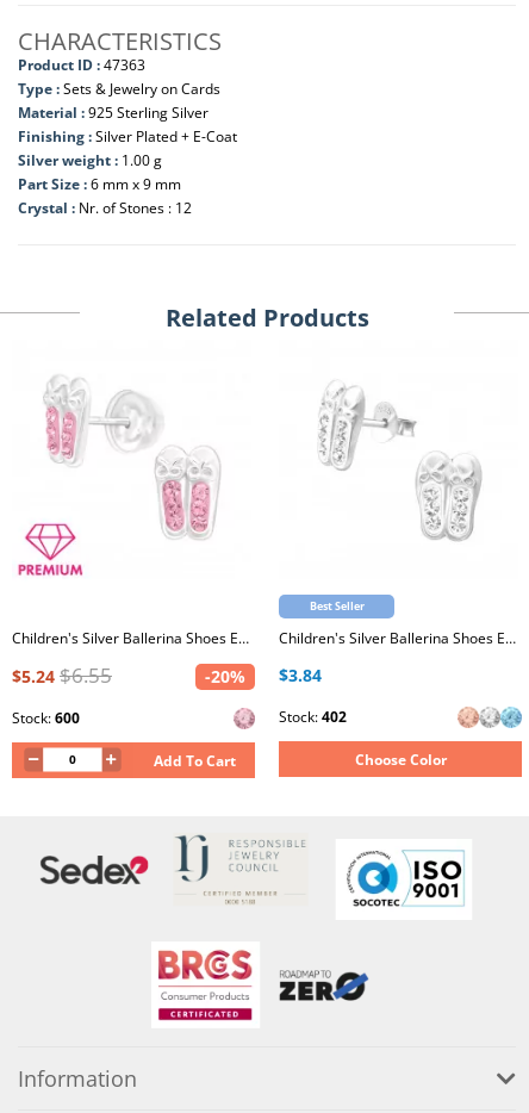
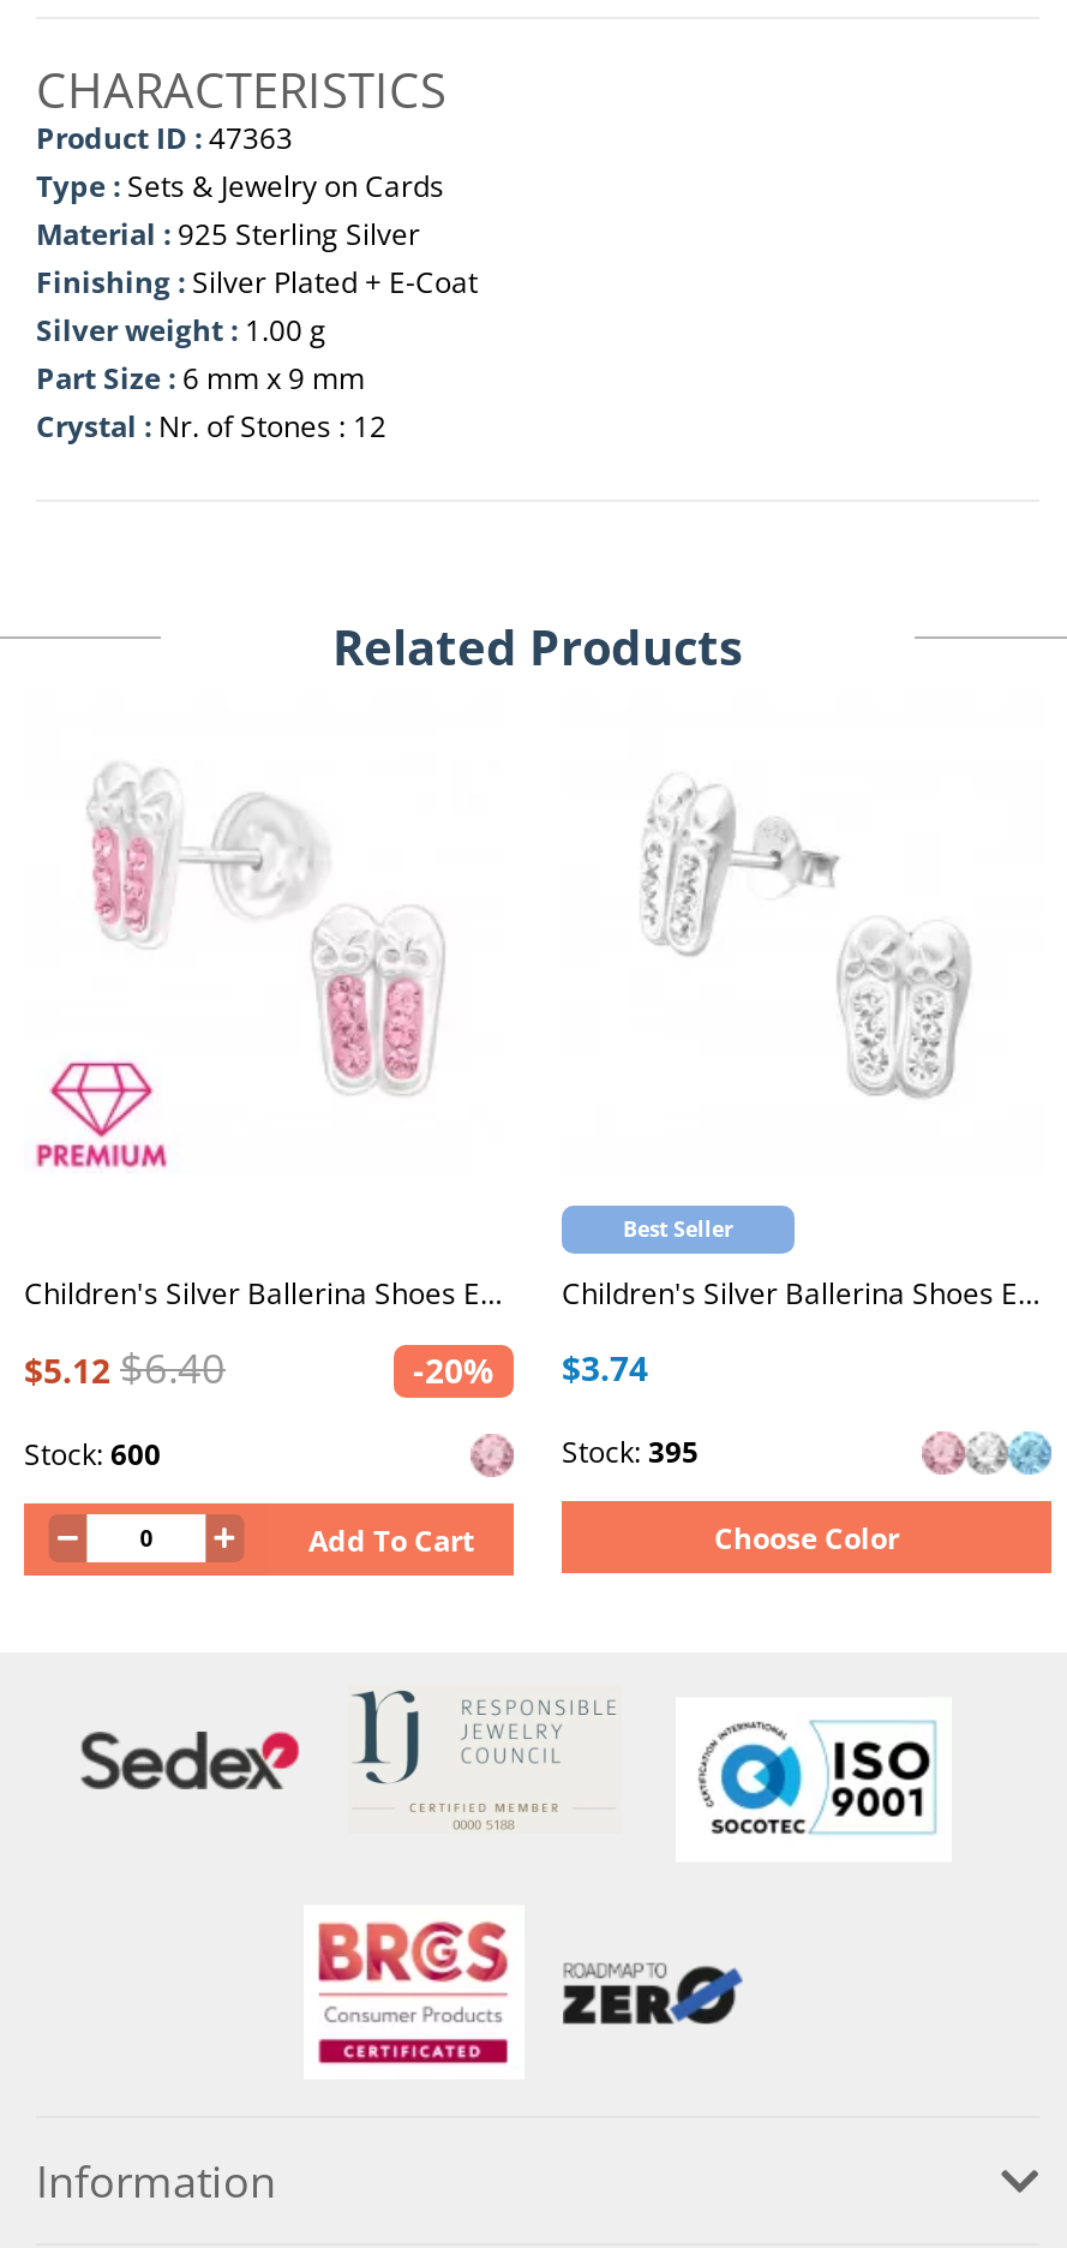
[12,661,112,688] $5.24 $6.55 -> [24,1339,226,1394] $5.12 $6.40
[205,663,322,687] -20% $3.84 -> [413,1344,648,1392] -20% $3.74
[279,706,347,726] Stock: 402 -> [562,1430,699,1471] Stock: 395

